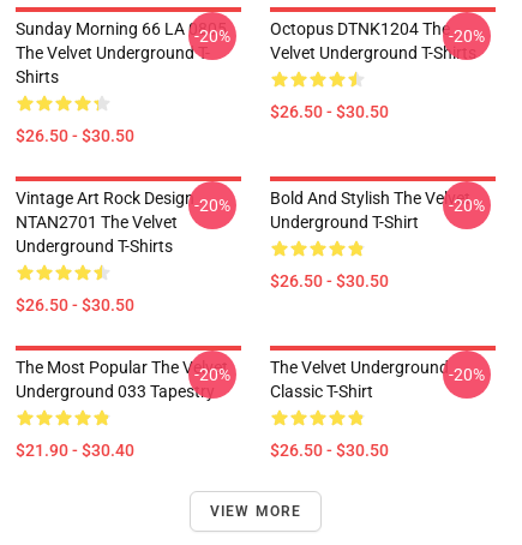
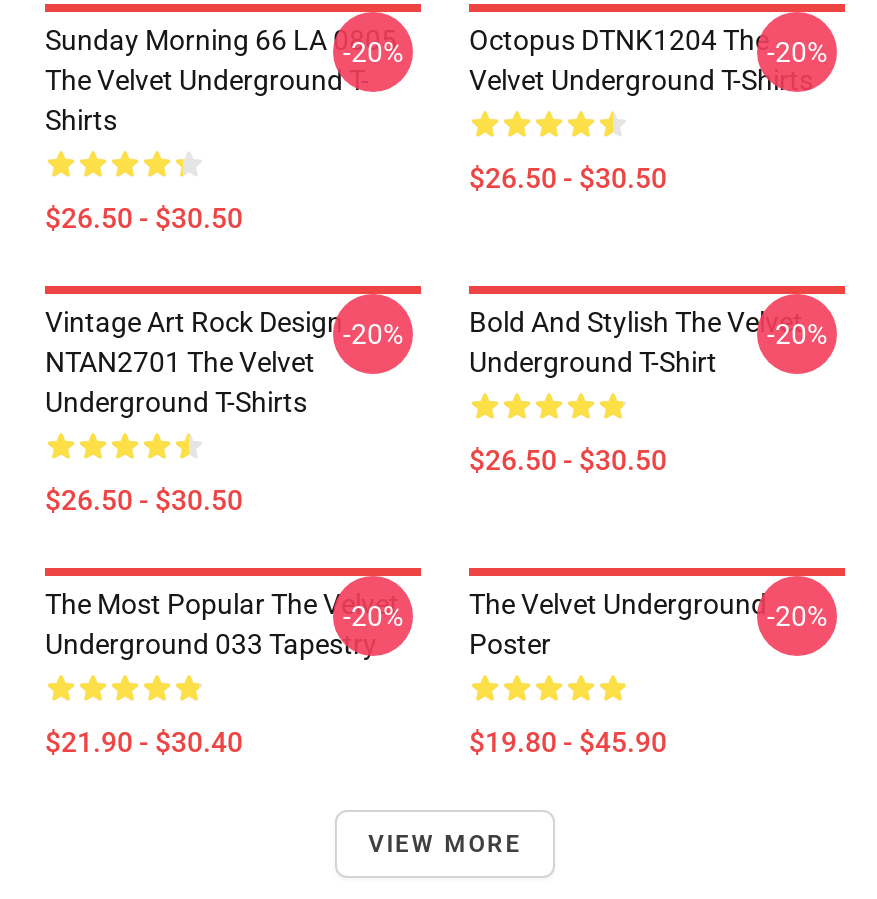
[270,382,373,401] Classic T-Shirt -> [469,628,551,660] Poster
[270,441,389,460] $26.50 - $30.50 -> [469,726,667,758] $19.80 - $45.90

